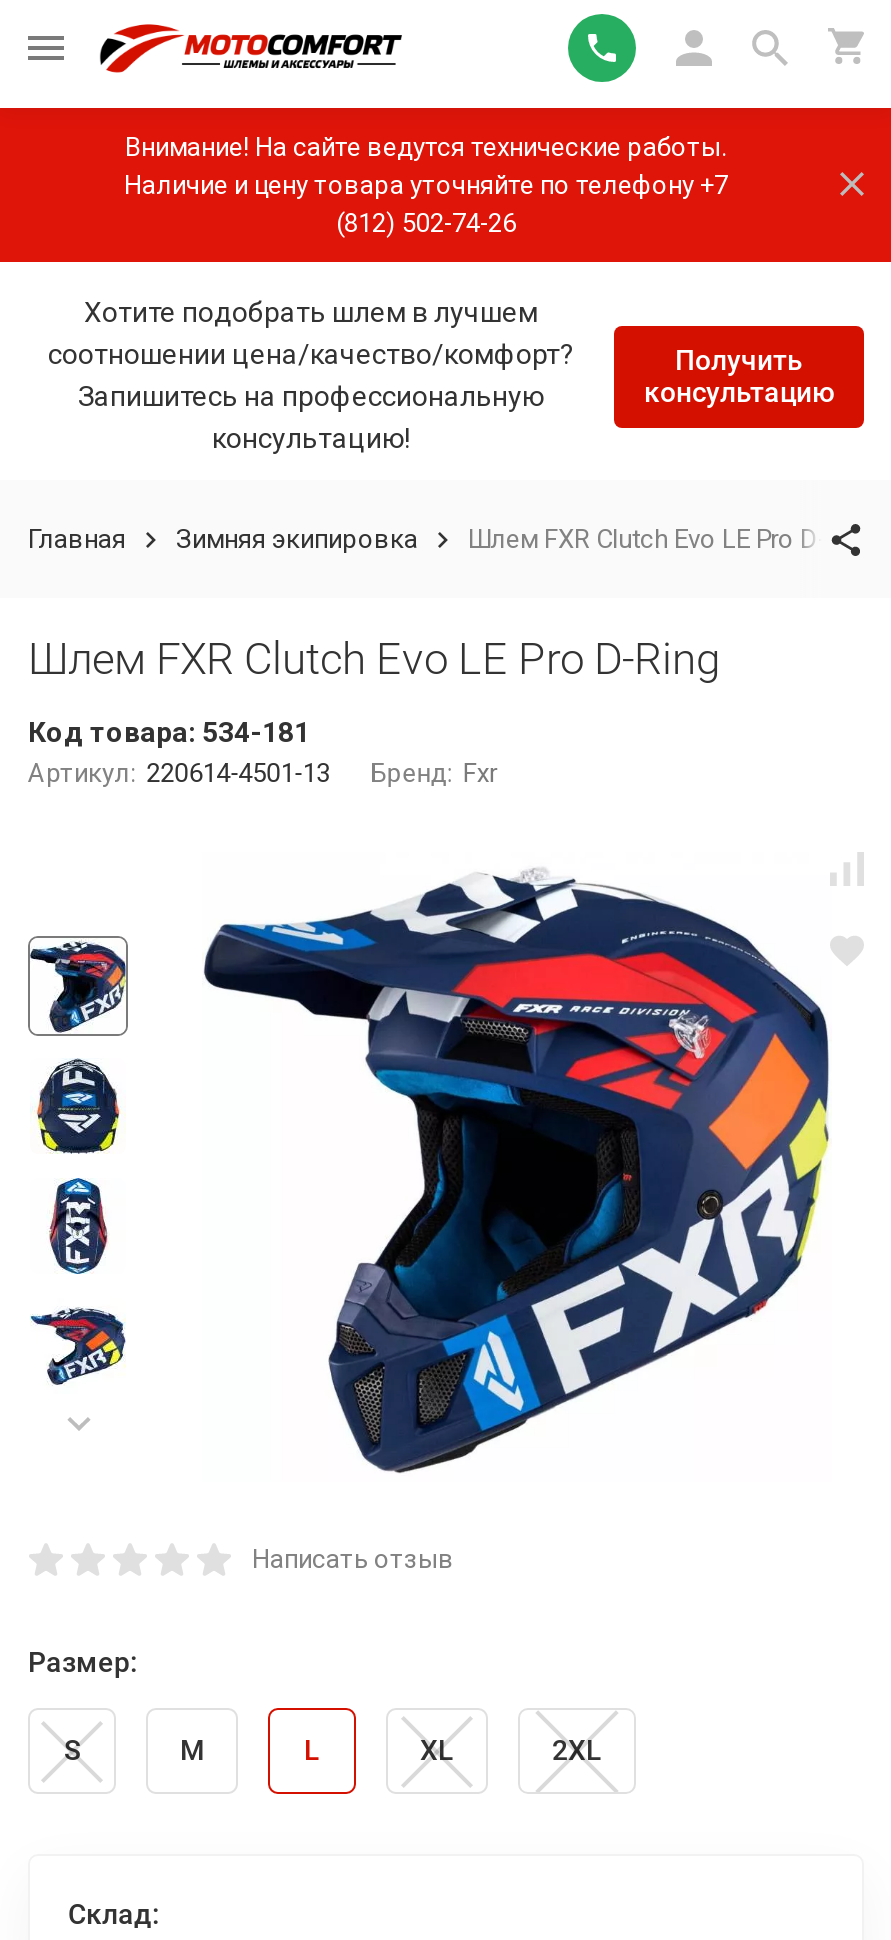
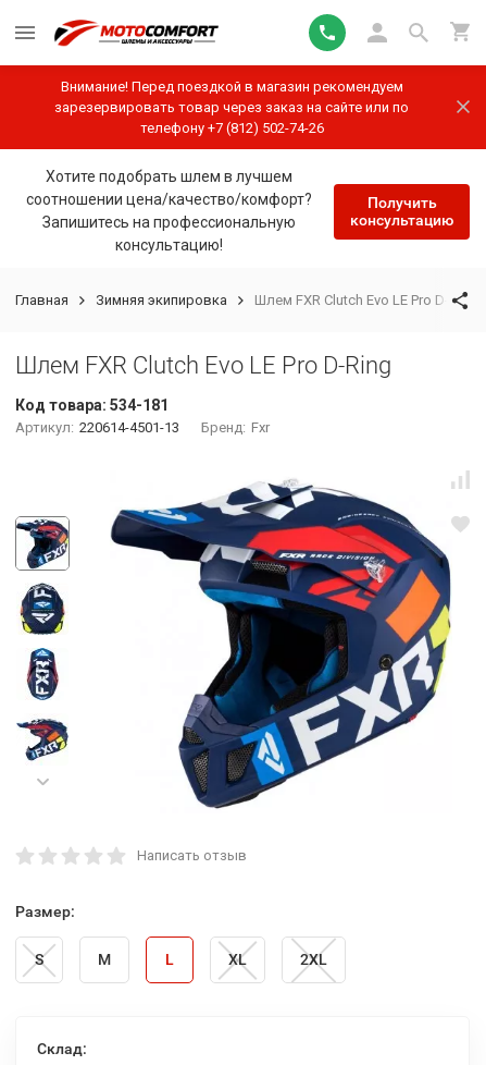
[124,132,728,238] Внимание! На сайте ведутся технические работы. | Наличие и цену товара уточняйте по телефону +7 | (812) 502-74-26 -> [54,78,409,136] Внимание! Перед поездкой в магазин рекомендуем | зарезервировать товар через заказ на сайте или по | телефону +7 (812) 502-74-26

